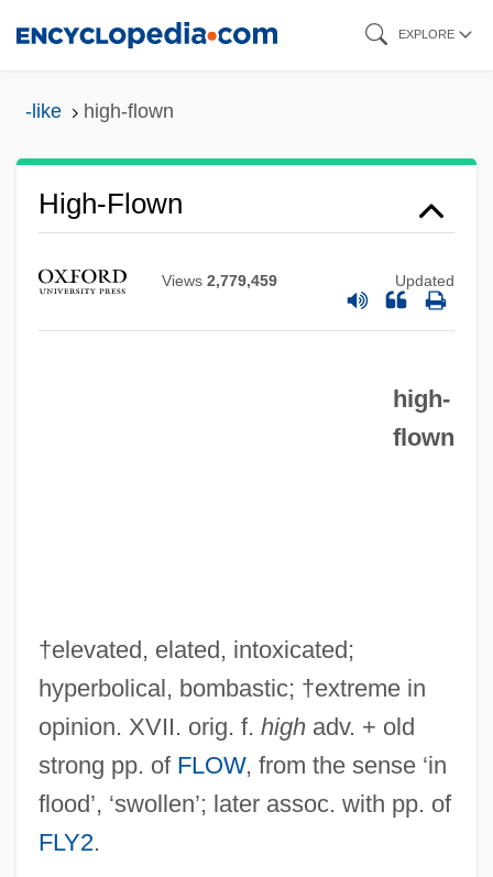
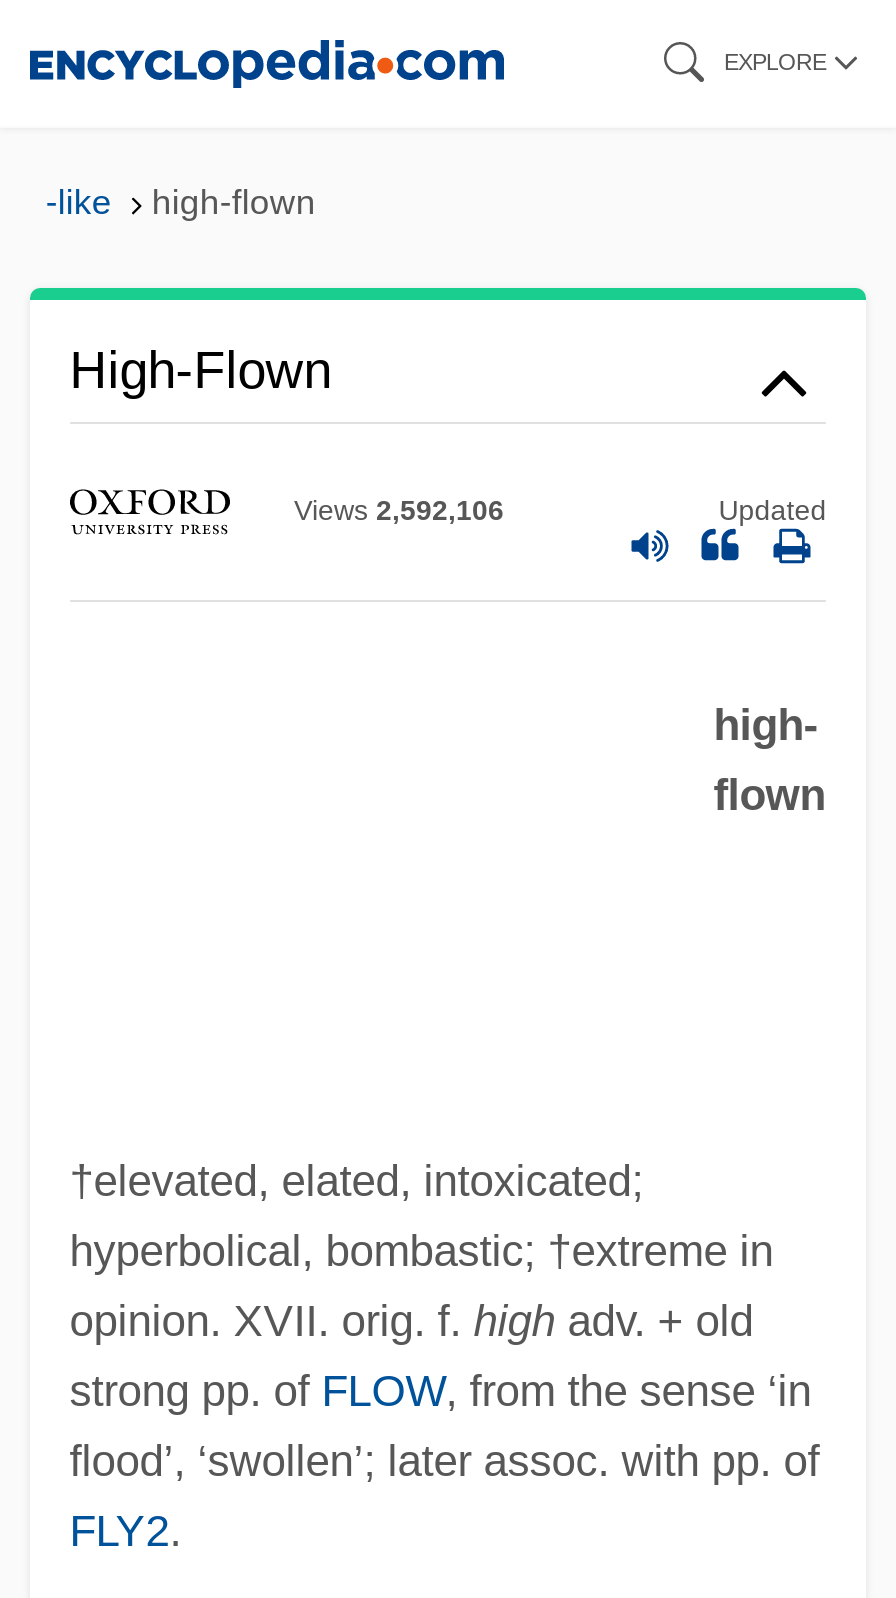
[162,272,277,290] Views 2,779,459 -> [294,495,504,527] Views 2,592,106

